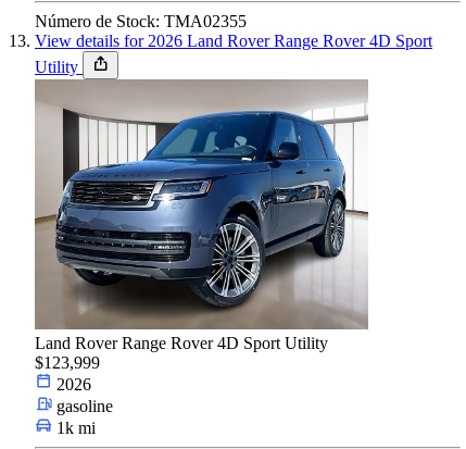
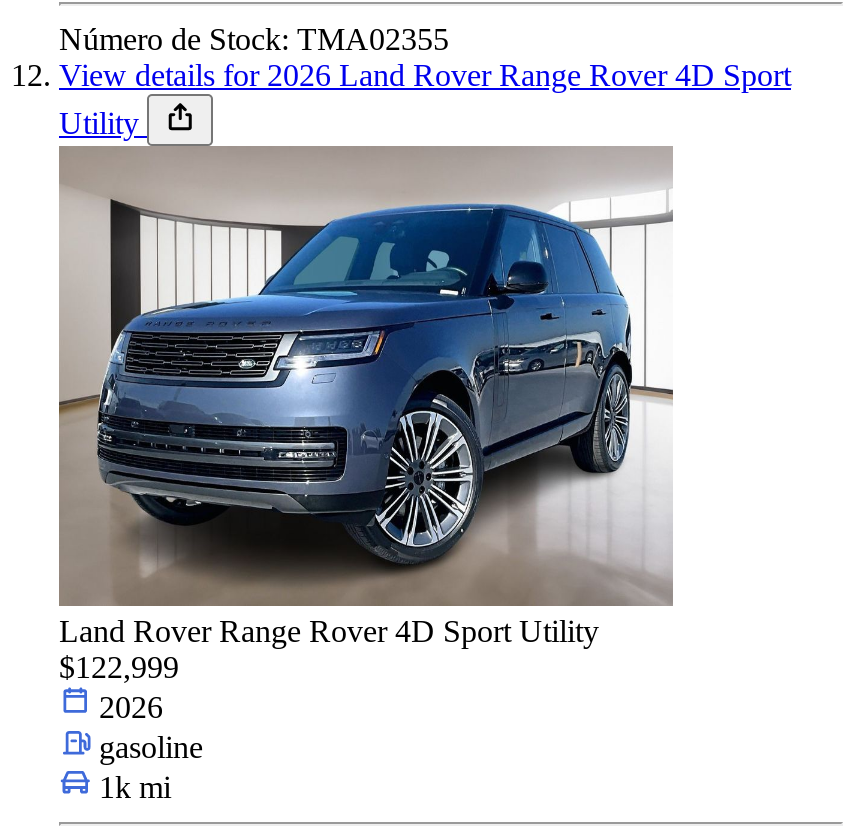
[35,354,100,372] $123,999 -> [59,651,179,685] $122,999

